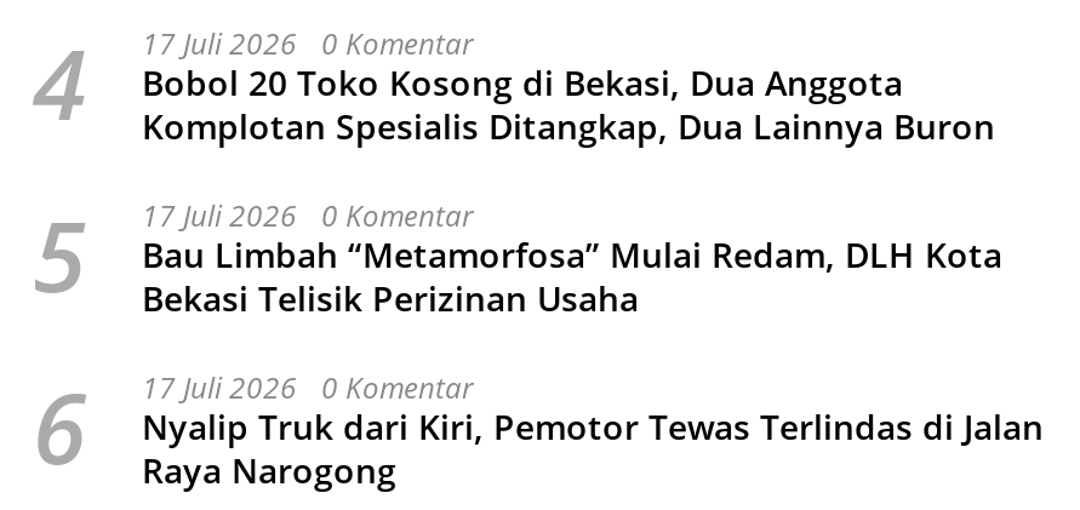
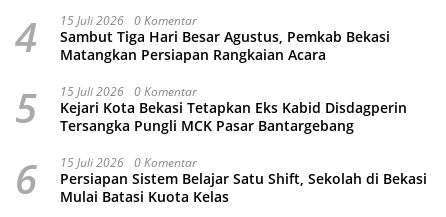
[142,23,995,149] 17 Juli 2026 0 Komentar | Bobol 20 Toko Kosong di Bekasi, Dua Anggota | Komplotan Spesialis Ditangkap, Dua Lainnya Buron -> [60,12,390,64] 15 Juli 2026 0 Komentar | Sambut Tiga Hari Besar Agustus, Pemkab Bekasi | Matangkan Persiapan Rangkaian Acara
[142,195,1002,321] 17 Juli 2026 0 Komentar | Bau Limbah “Metamorfosa” Mulai Redam, DLH Kota | Bekasi Telisik Perizinan Usaha -> [60,83,407,135] 15 Juli 2026 0 Komentar | Kejari Kota Bekasi Tetapkan Eks Kabid Disdagperin | Tersangka Pungli MCK Pasar Bantargebang
[142,367,1044,493] 17 Juli 2026 0 Komentar | Nyalip Truk dari Kiri, Pemotor Tewas Terlindas di Jalan | Raya Narogong -> [60,154,427,206] 15 Juli 2026 0 Komentar | Persiapan Sistem Belajar Satu Shift, Sekolah di Bekasi | Mulai Batasi Kuota Kelas

